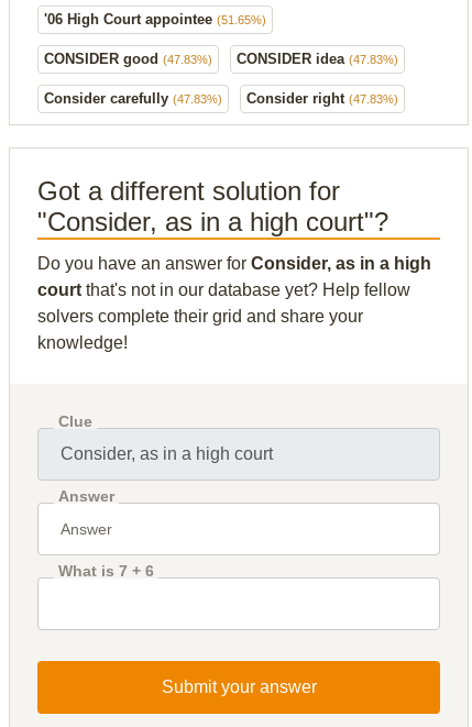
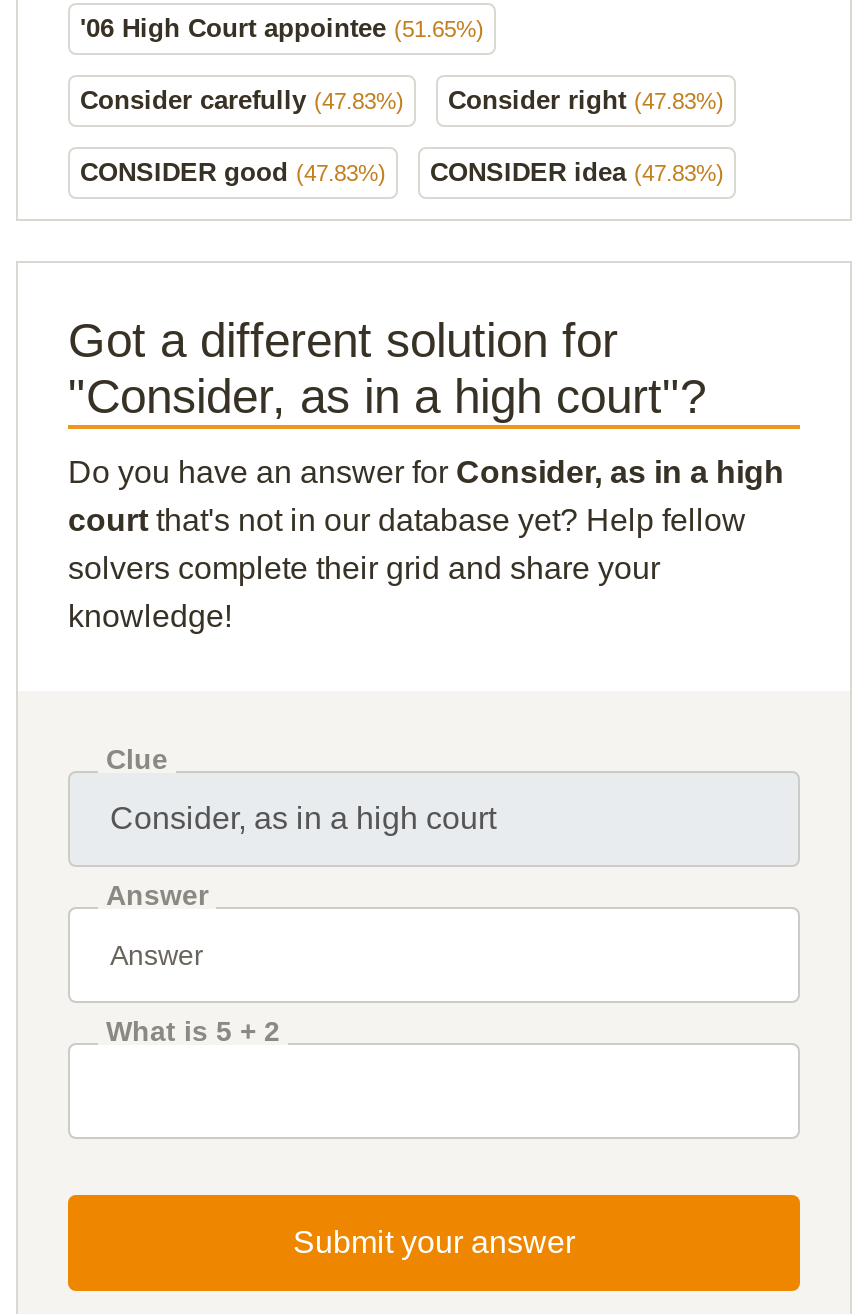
moved [44,50,398,67] -> [80,156,724,186]: CONSIDER good (47.83%) | CONSIDER idea (47.83%)
moved [44,90,398,106] -> [80,84,724,114]: Consider carefully (47.83%) | Consider right (47.83%)
[58,562,154,579] What is 7 + 6 -> [106,1014,280,1046] What is 5 + 2

